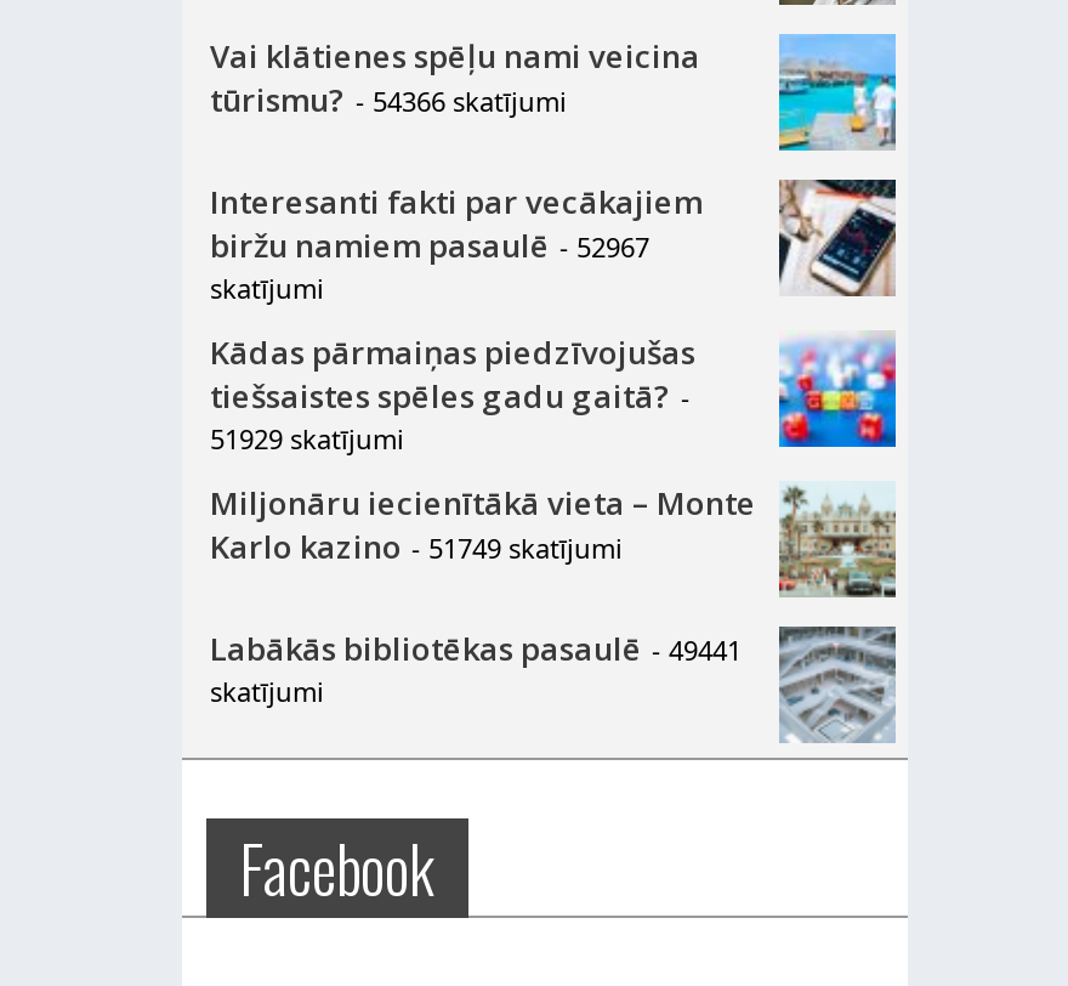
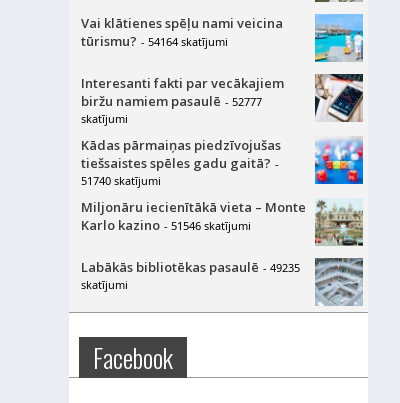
[210,78,567,122] tūrismu? - 54366 skatījumi -> [80,32,227,50] tūrismu? - 54164 skatījumi
[210,224,649,268] biržu namiem pasaulē - 52967 -> [80,92,261,110] biržu namiem pasaulē - 52777
[210,421,404,457] 51929 skatījumi -> [80,173,160,188] 51740 skatījumi
[210,525,623,569] Karlo kazino - 51749 skatījumi -> [80,216,250,234] Karlo kazino - 51546 skatījumi
[210,627,742,671] Labākās bibliotēkas pasaulē - 49441 -> [80,258,299,276] Labākās bibliotēkas pasaulē - 49235

